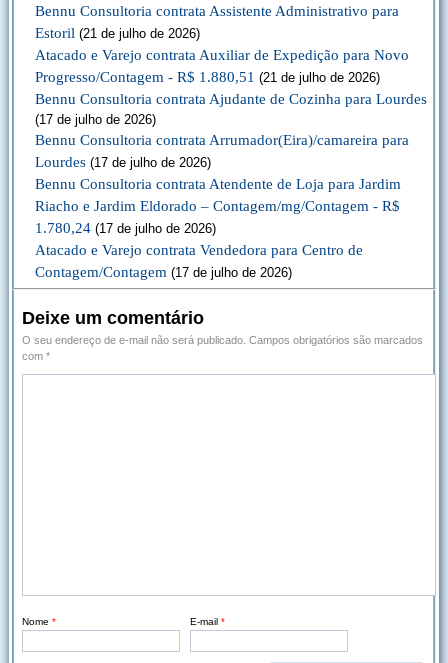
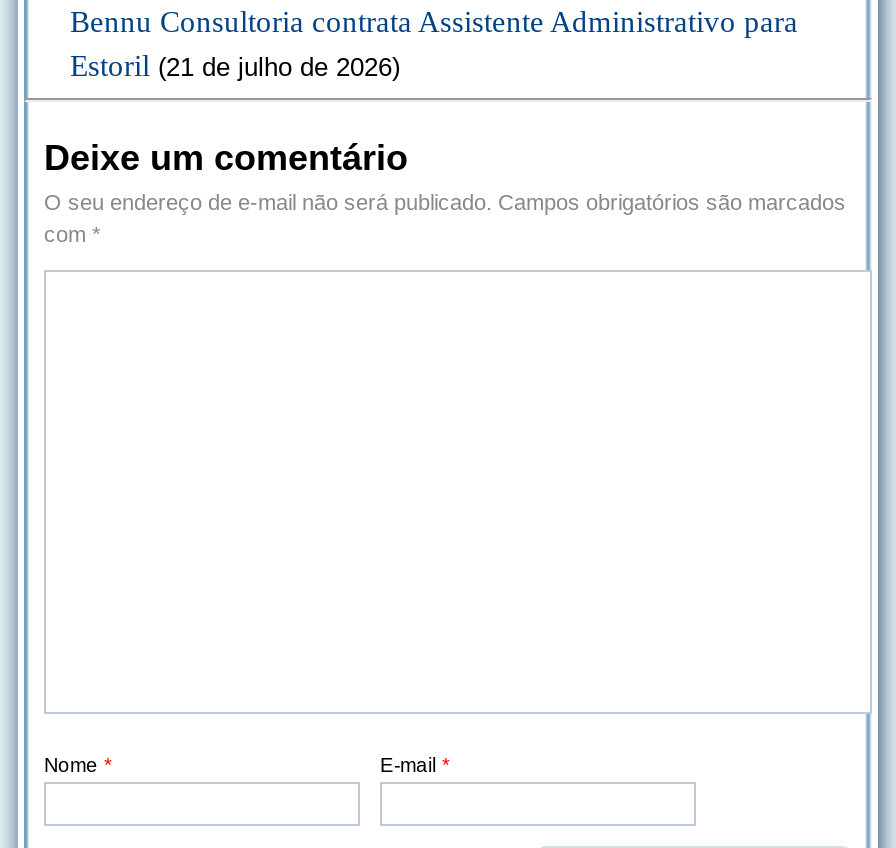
[35,47,427,280] Atacado e Varejo contrata Auxiliar de Expedição para Novo | Progresso/Contagem - R$ 1.880,51 (21 de julho de 2026) | Bennu Consultoria contrata Ajudante de Cozinha para Lourdes | (17 de julho de 2026) | Bennu Consultoria contrata Arrumador(Eira)/camareira para | Lourdes (17 de julho de 2026) | Bennu Consultoria contrata Atendente de Loja para Jardim | Riacho e Jardim Eldorado – Contagem/mg/Contagem - R$ | 1.780,24 (17 de julho de 2026) | Atacado e Varejo contrata Vendedora para Centro de | Contagem/Contagem (17 de julho de 2026) -> none

